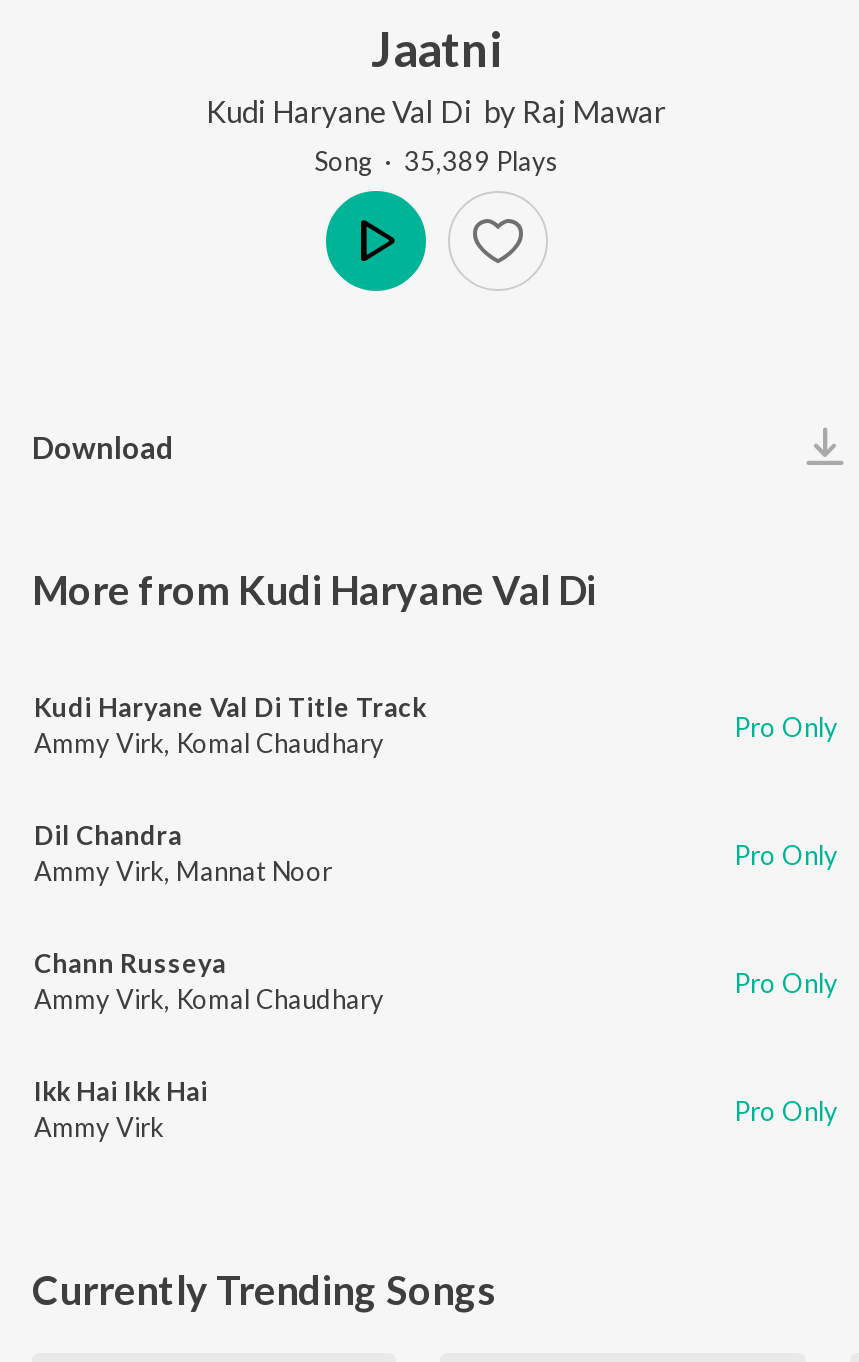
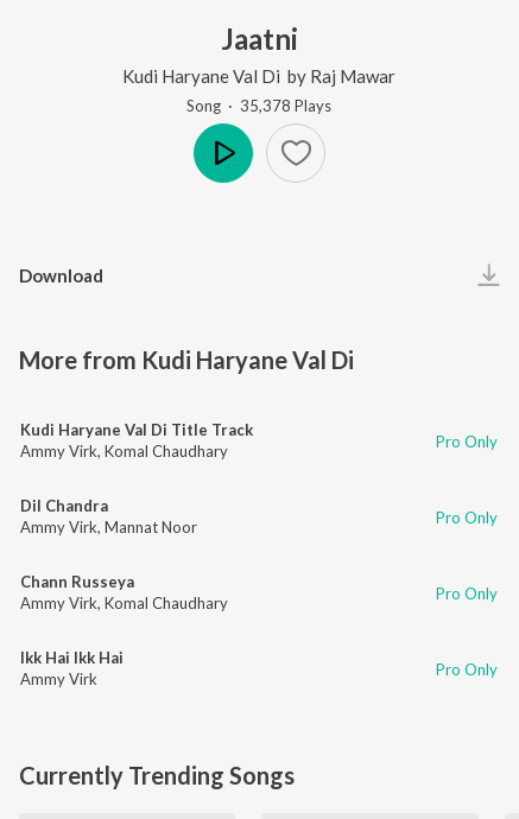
[314,145,558,177] Song · 35,389 Plays -> [186,96,331,115] Song · 35,378 Plays

